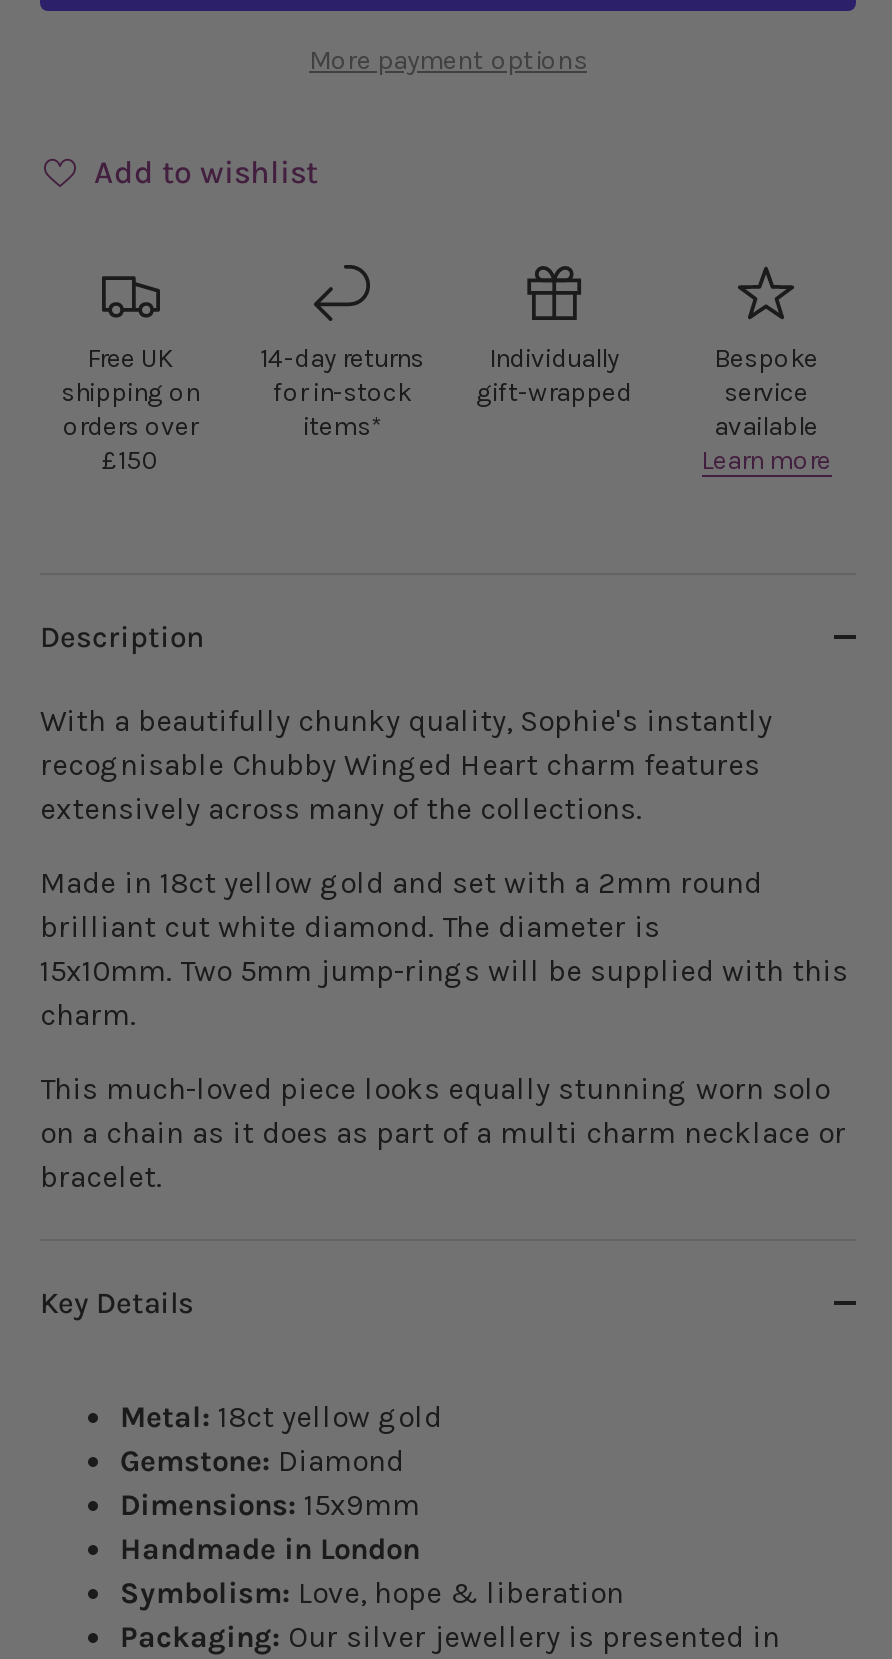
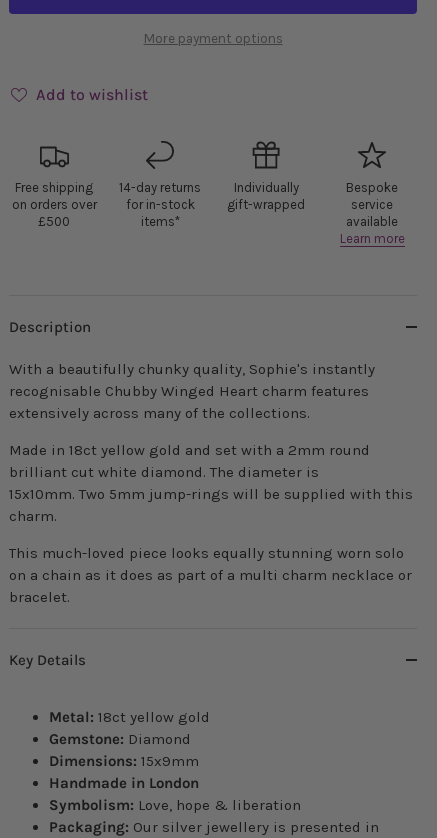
[61,343,199,475] Free UK | shipping on | orders over | £150 -> [11,180,96,229] Free shipping | on orders over | £500

